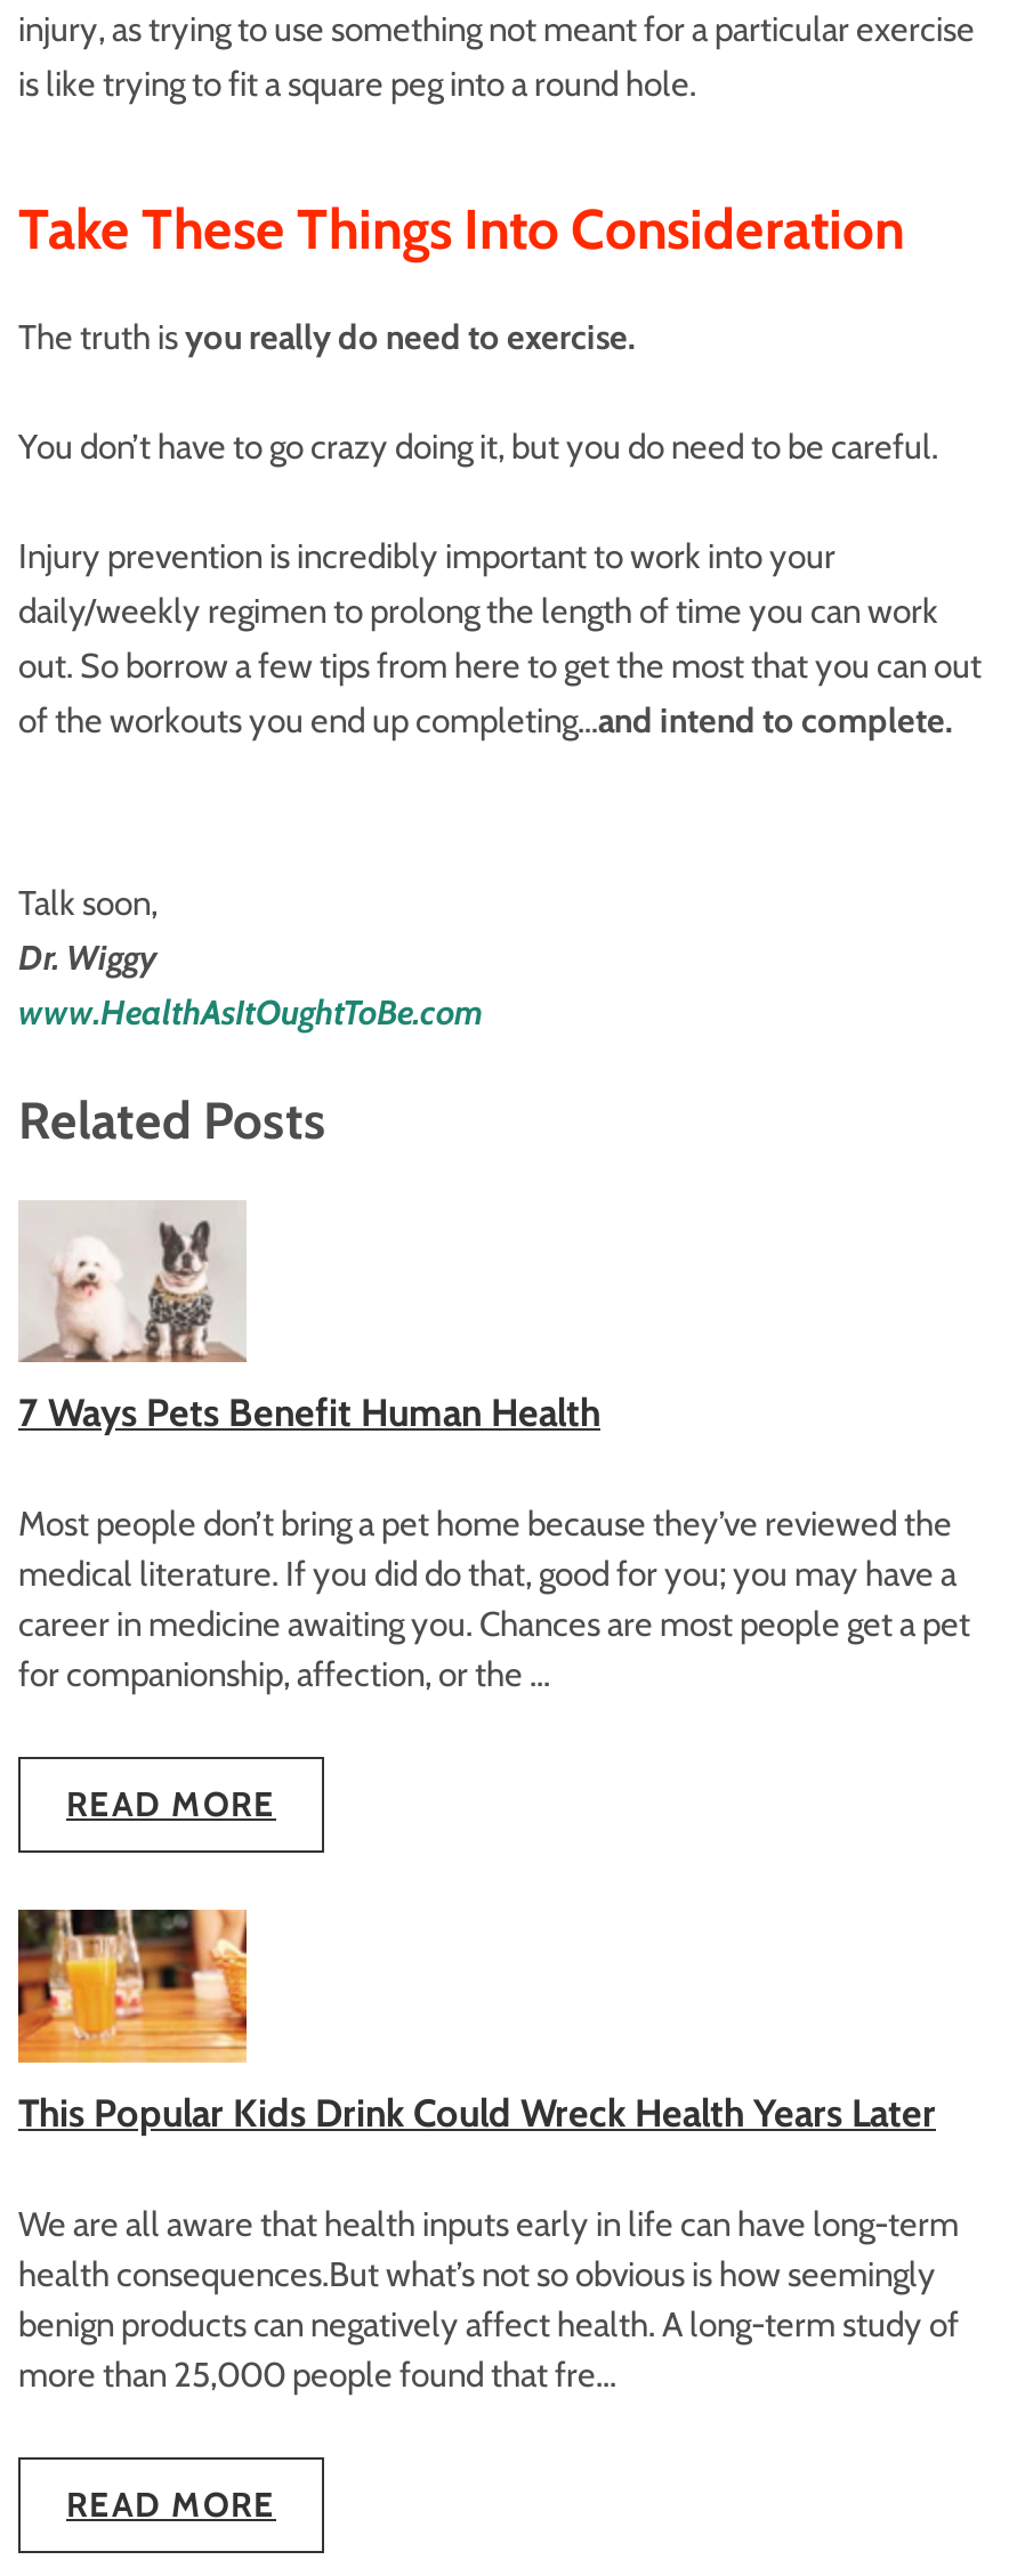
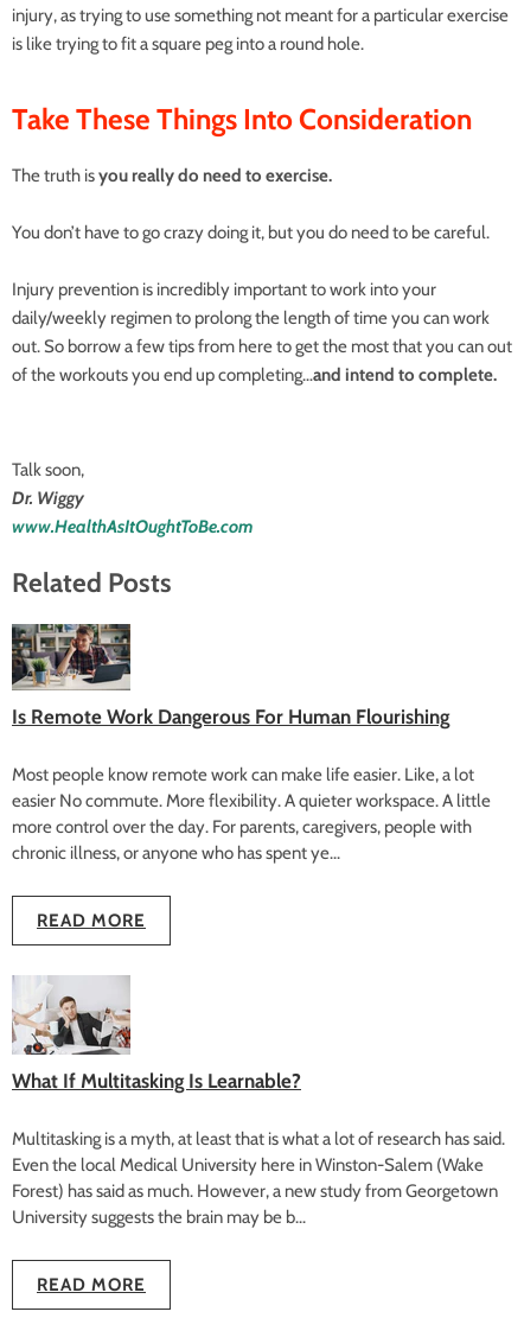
[18,1200,600,1435] [image] | 7 Ways Pets Benefit Human Health -> [11,623,449,728] [image] | Is Remote Work Dangerous For Human Flourishing
[18,1504,970,1696] Most people don’t bring a pet home because they’ve reviewed the | medical literature. If you did do that, good for you; you may have a | career in medicine awaiting you. Chances are most people get a pet | for companionship, affection, or the ... -> [12,764,491,864] Most people know remote work can make life easier. Like, a lot | easier No commute. More flexibility. A quieter workspace. A little | more control over the day. For parents, caregivers, people with | chronic illness, or anyone who has spent ye...
[16,1907,936,2136] [image] | This Popular Kids Drink Could Wreck Health Years Later -> [11,975,301,1093] [image] | What If Multitasking Is Learnable?
[18,2205,959,2396] We are all aware that health inputs early in life can have long-term | health consequences.But what’s not so obvious is how seemingly | benign products can negatively affect health. A long-term study of | more than 25,000 people found that fre... -> [12,1129,505,1228] Multitasking is a myth, at least that is what a lot of research has said. | Even the local Medical University here in Winston-Salem (Wake | Forest) has said as much. However, a new study from Georgetown | University suggests the brain may be b...

